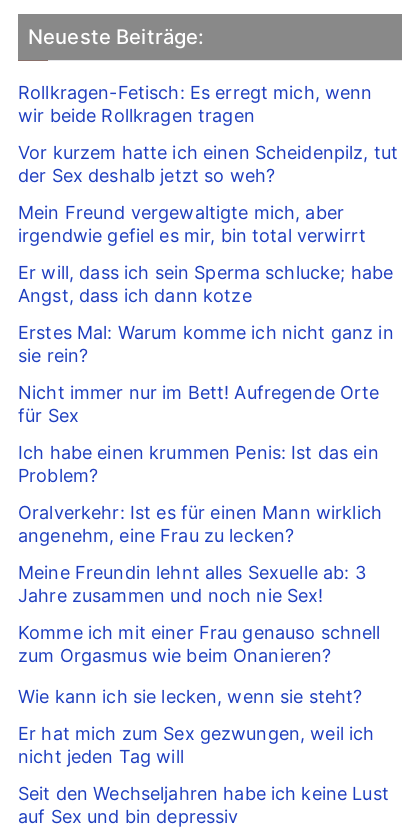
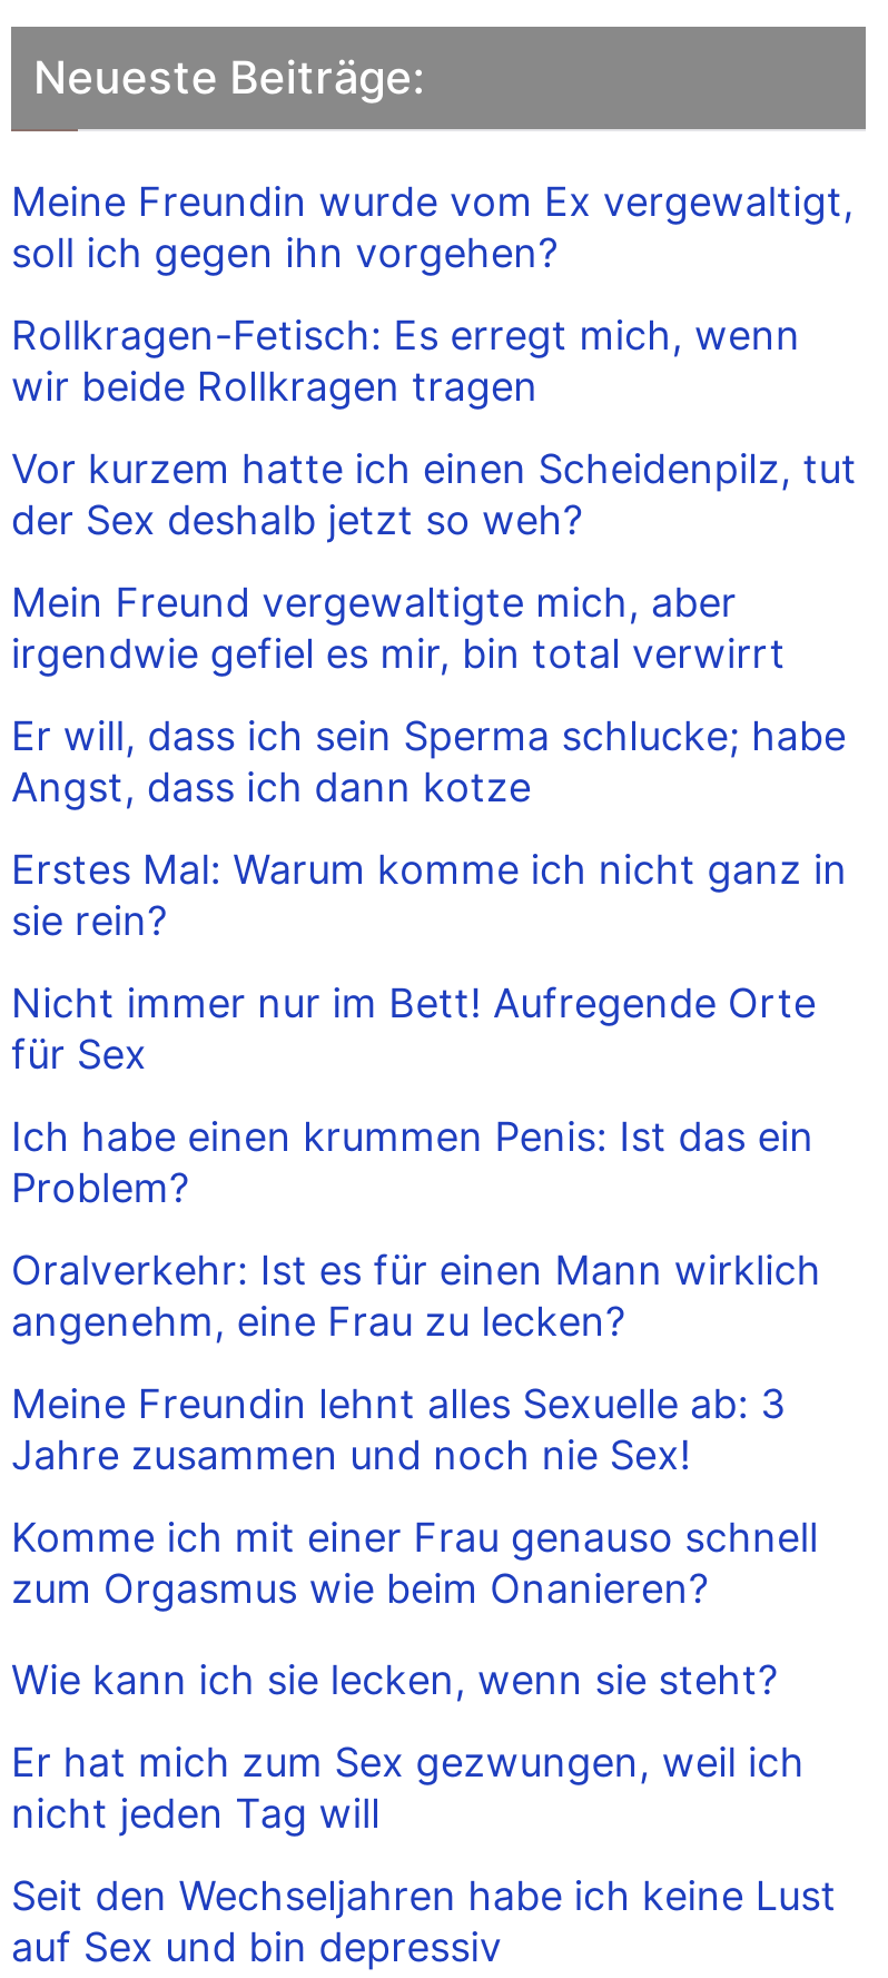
none -> [11,177,854,275] Meine Freundin wurde vom Ex vergewaltigt, | soll ich gegen ihn vorgehen?

